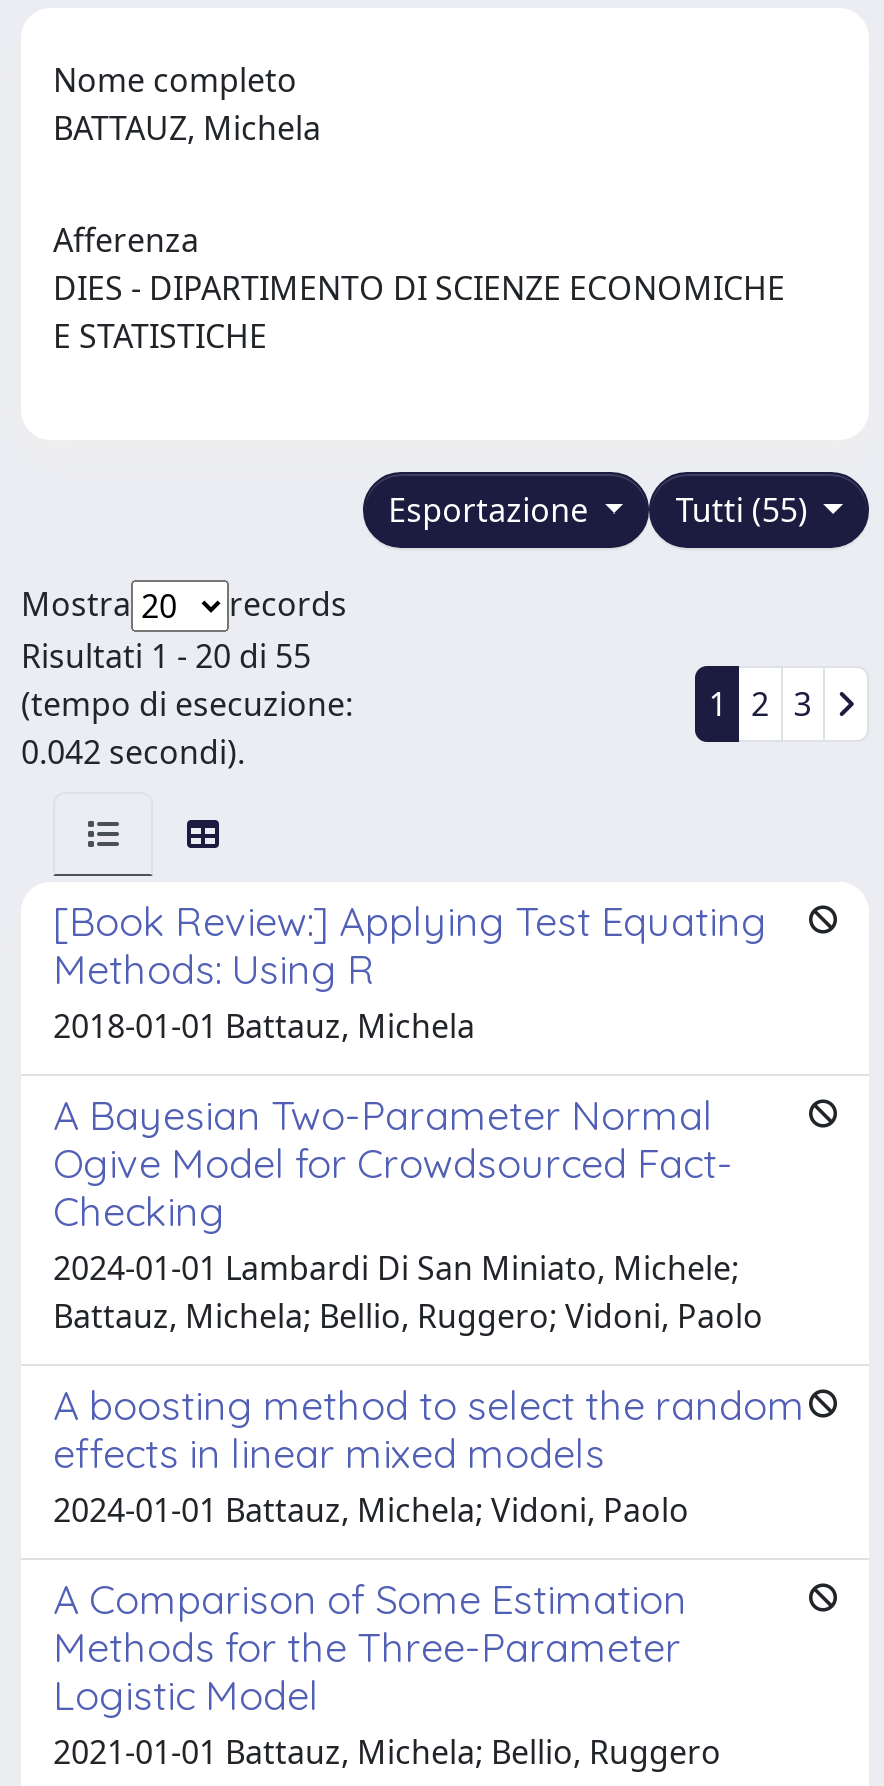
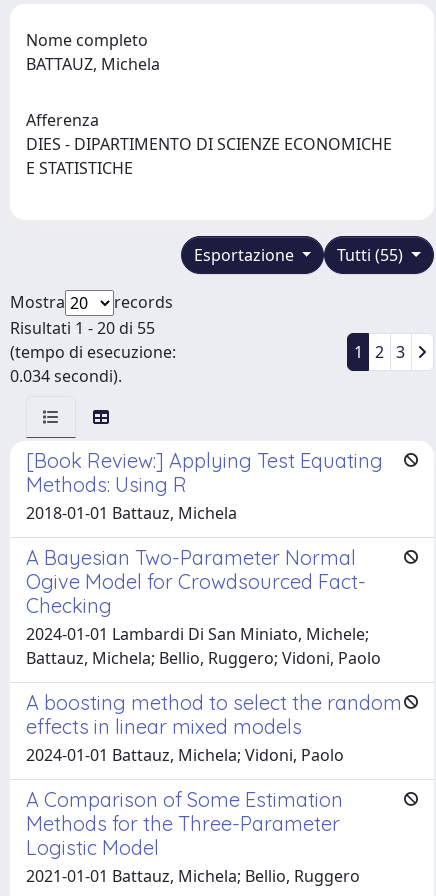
[21,730,245,774] 0.042 secondi). -> [10,365,122,387] 0.034 secondi).

